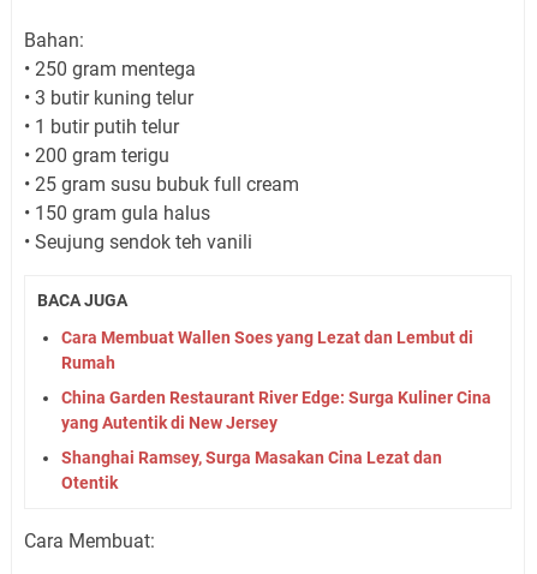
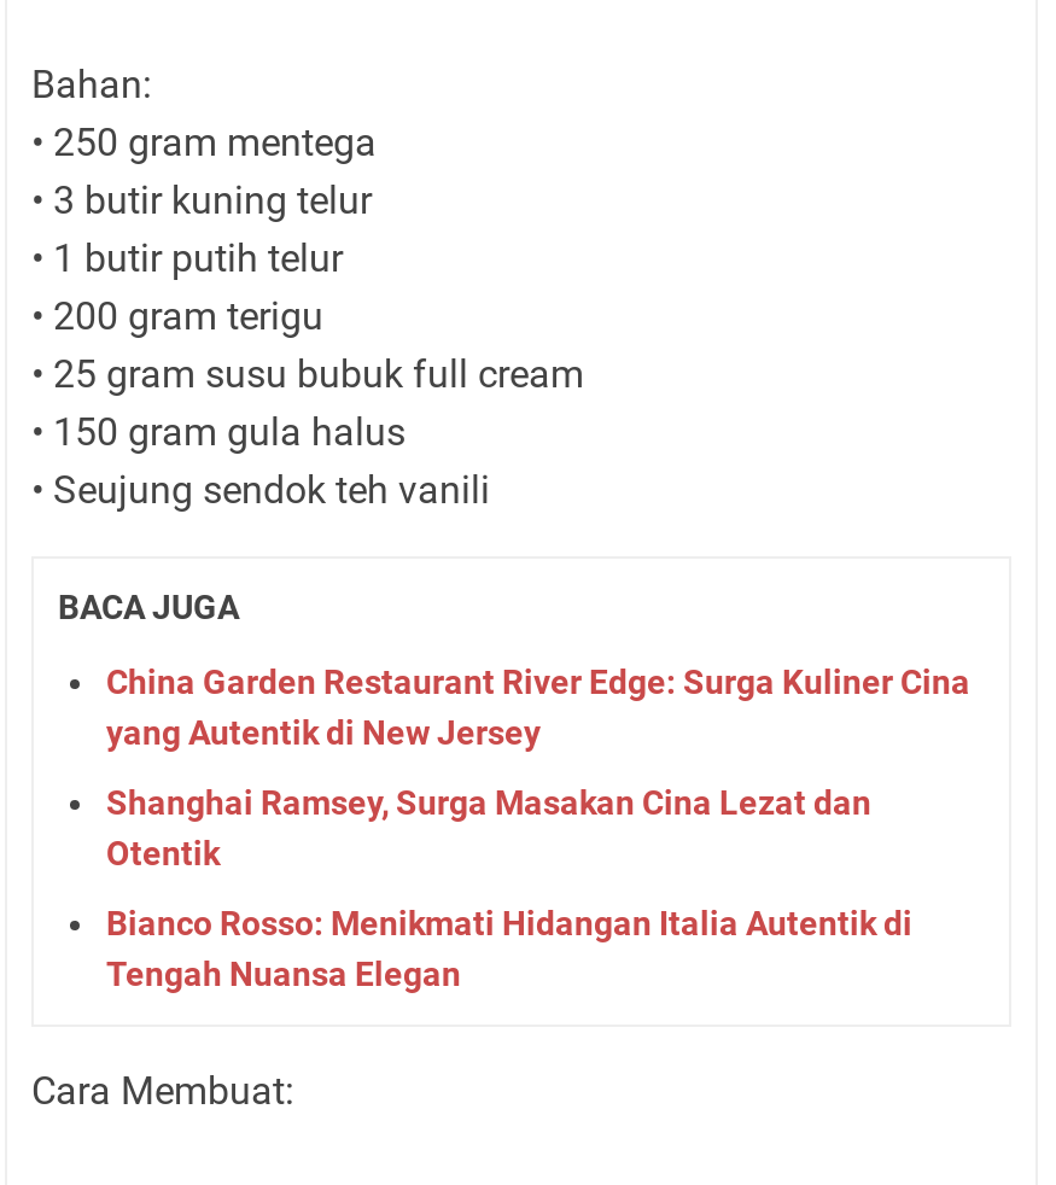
[61,327,473,372] Cara Membuat Wallen Soes yang Lezat dan Lembut di | Rumah -> none
moved [61,387,491,492] -> [106,662,970,872]: China Garden Restaurant River Edge: Surga Kuliner Cina | yang Autentik di New Jersey | Shanghai Ramsey, Surga Masakan Cina Lezat dan | Otentik
none -> [106,904,912,993] Bianco Rosso: Menikmati Hidangan Italia Autentik di | Tengah Nuansa Elegan

